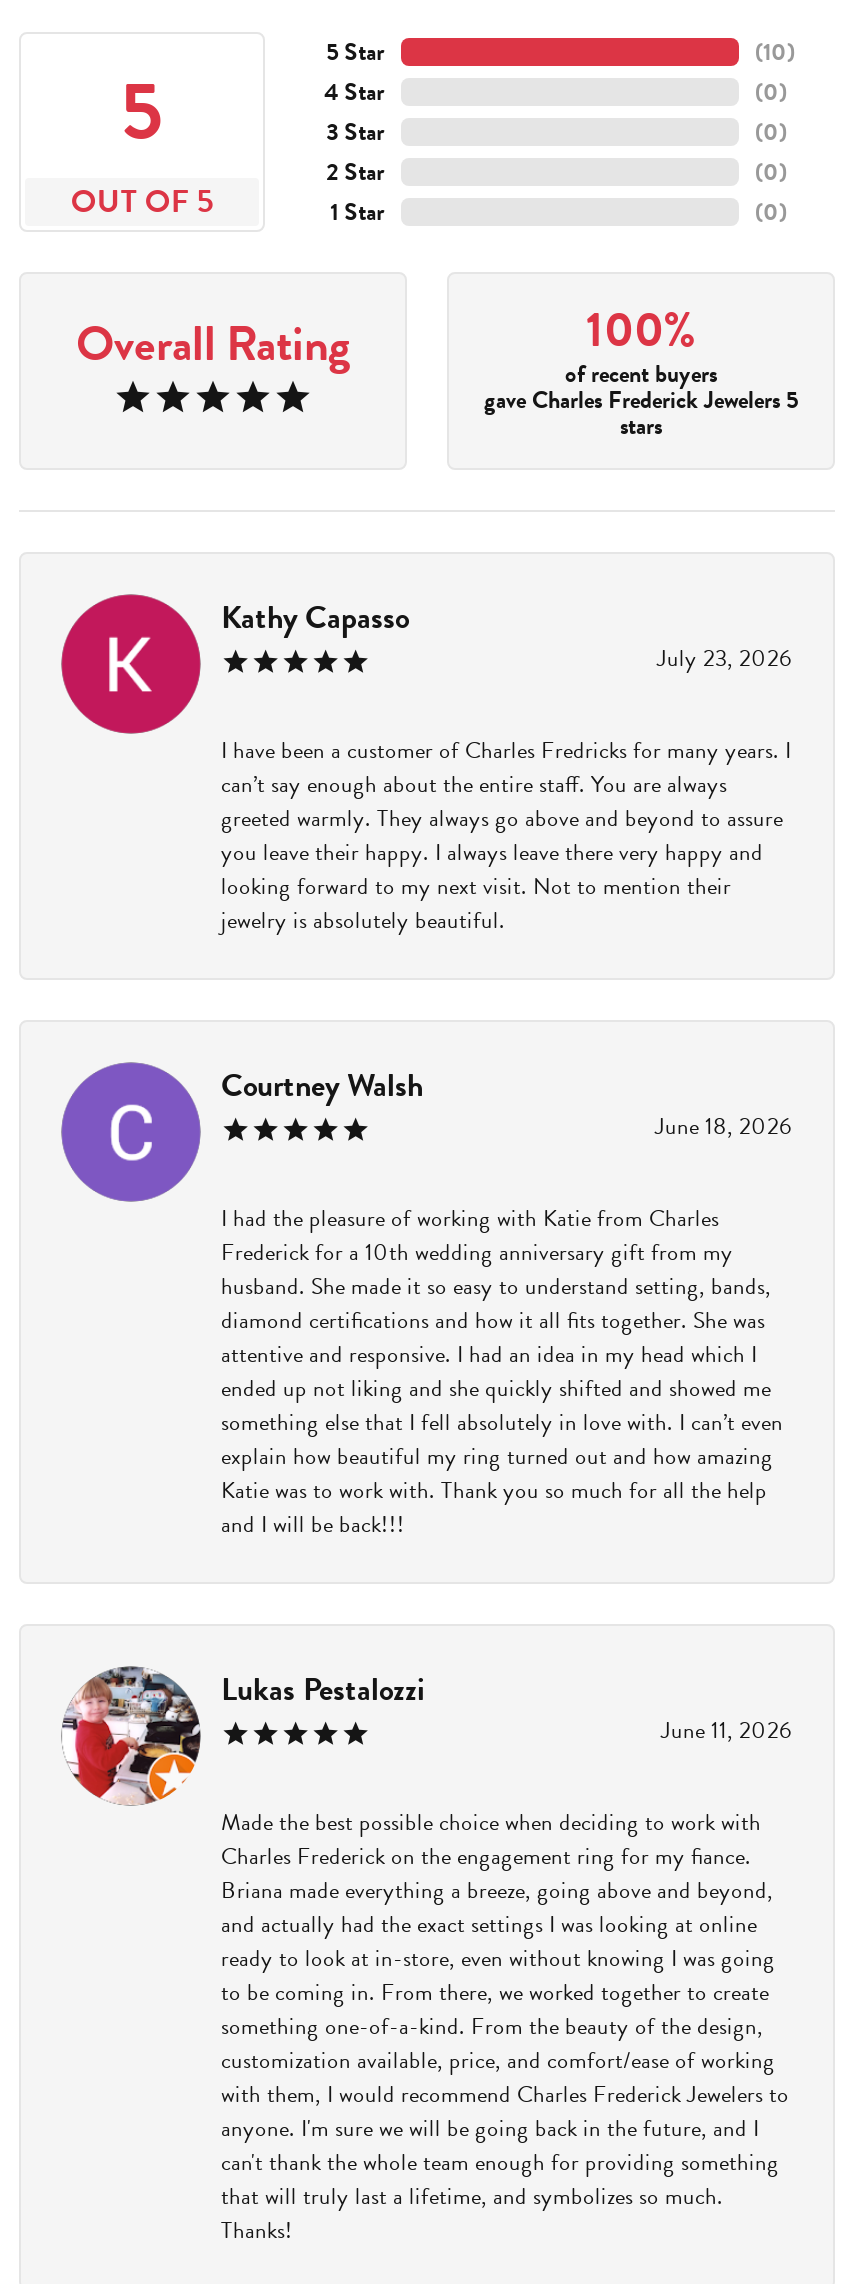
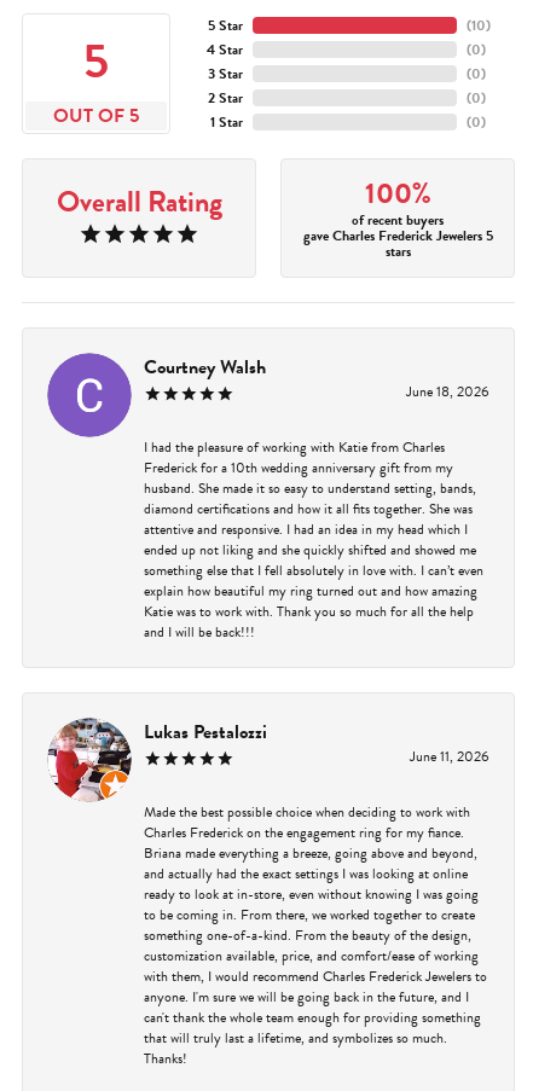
[61,593,793,937] [image] | Kathy Capasso | July 23, 2026 | I have been a customer of Charles Fredricks for many years. I | can’t say enough about the entire staff. You are always | greeted warmly. They always go above and beyond to assure | you leave their happy. I always leave there very happy and | looking forward to my next visit. Not to mention their | jewelry is absolutely beautiful. -> none

